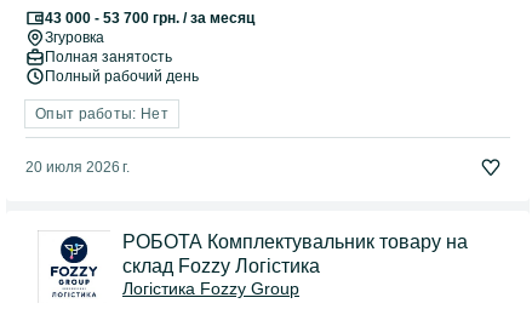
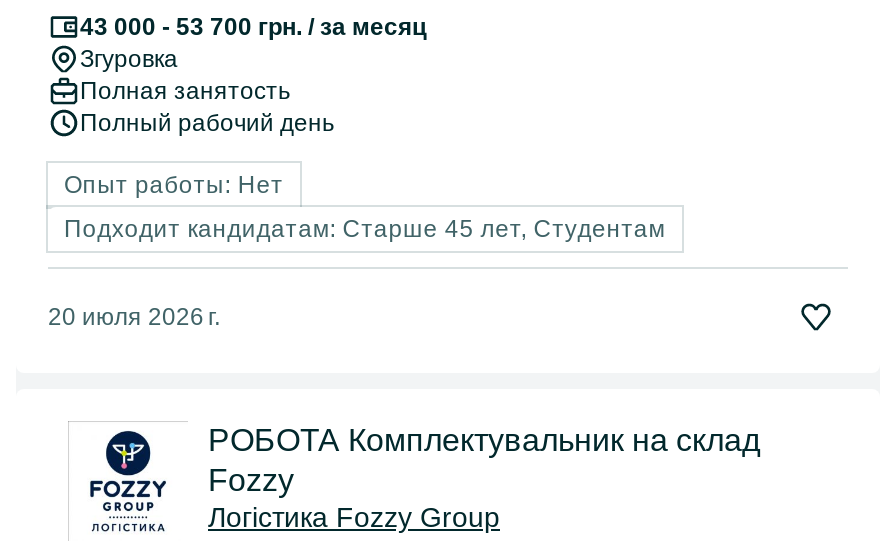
none -> [64,215,665,243] Подходит кандидатам: Старше 45 лет, Студентам
[122,232,468,276] РОБОТА Комплектувальник товару на | склад Fozzy Логістика -> [208,423,760,497] РОБОТА Комплектувальник на склад | Fozzy

